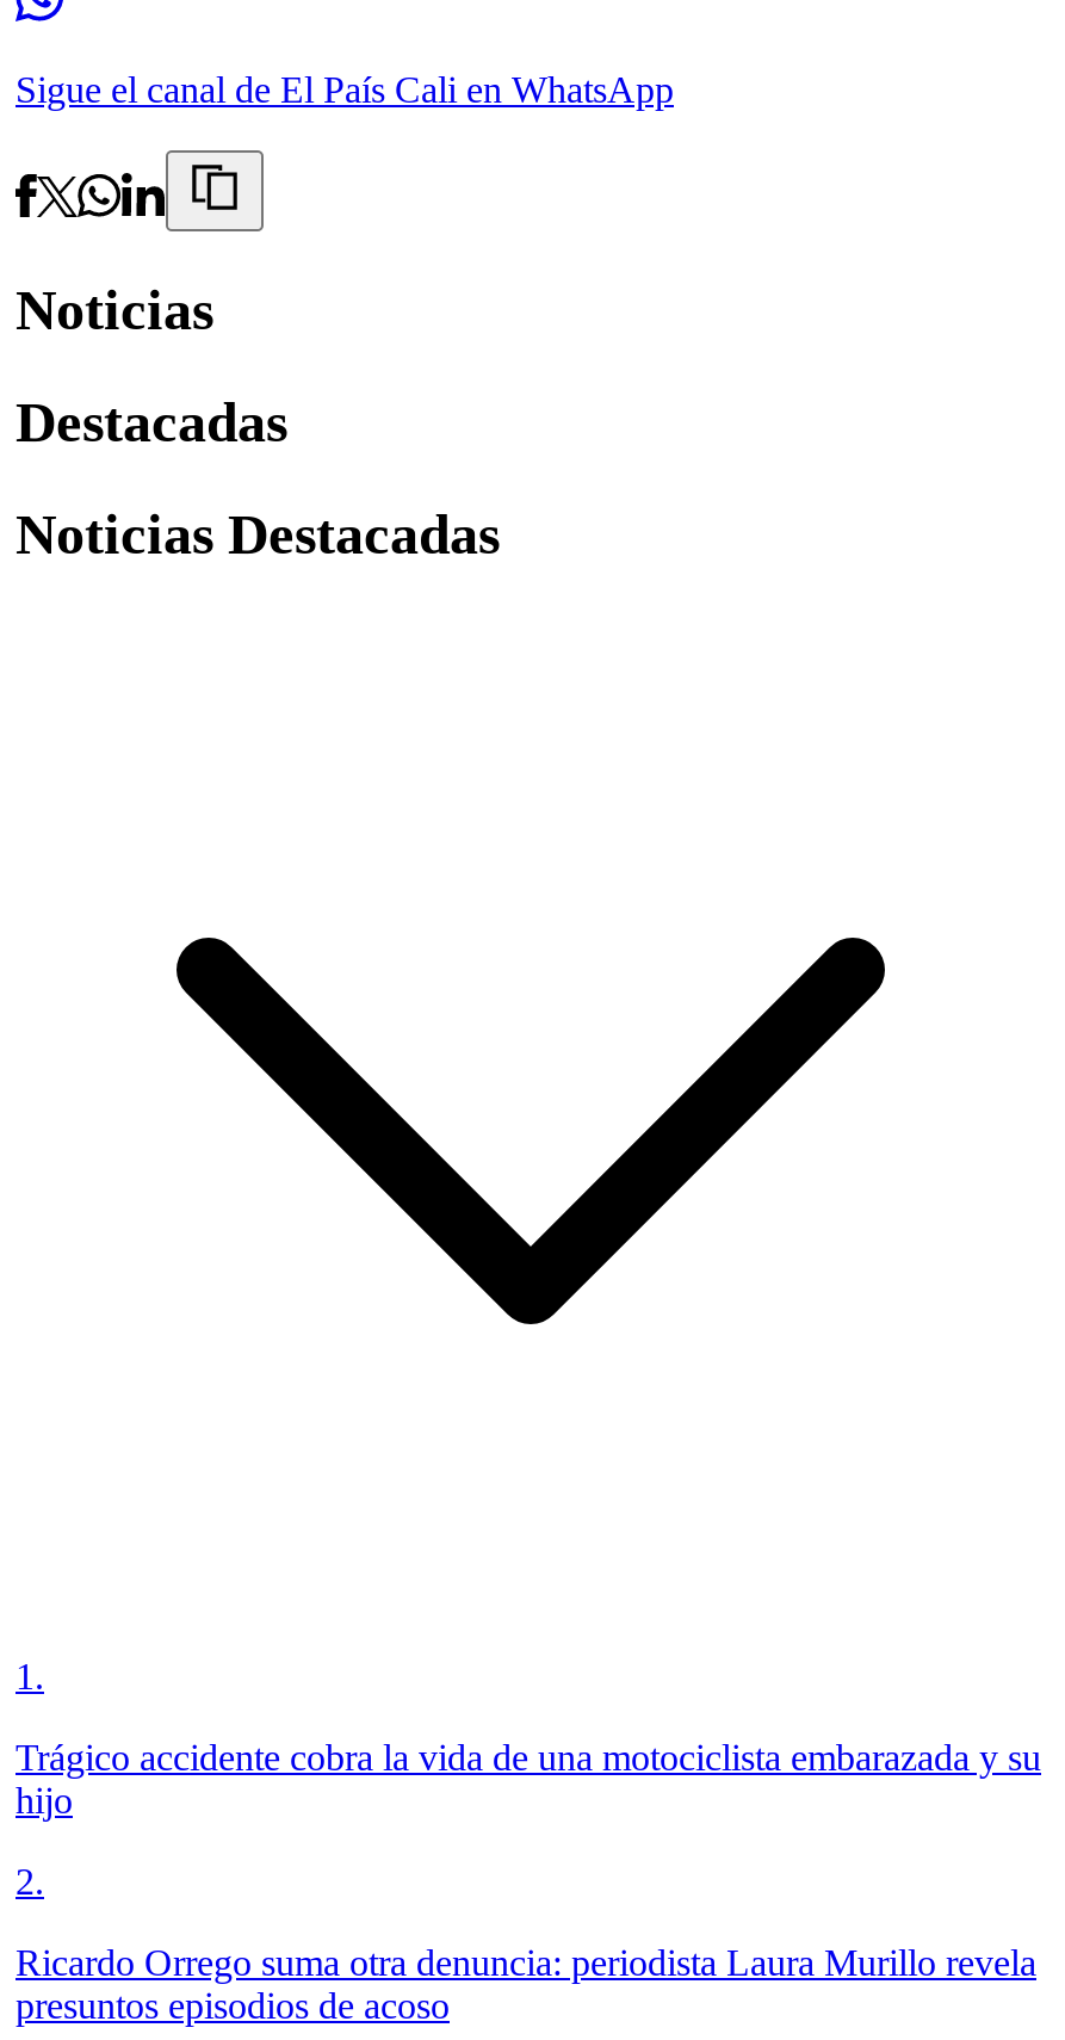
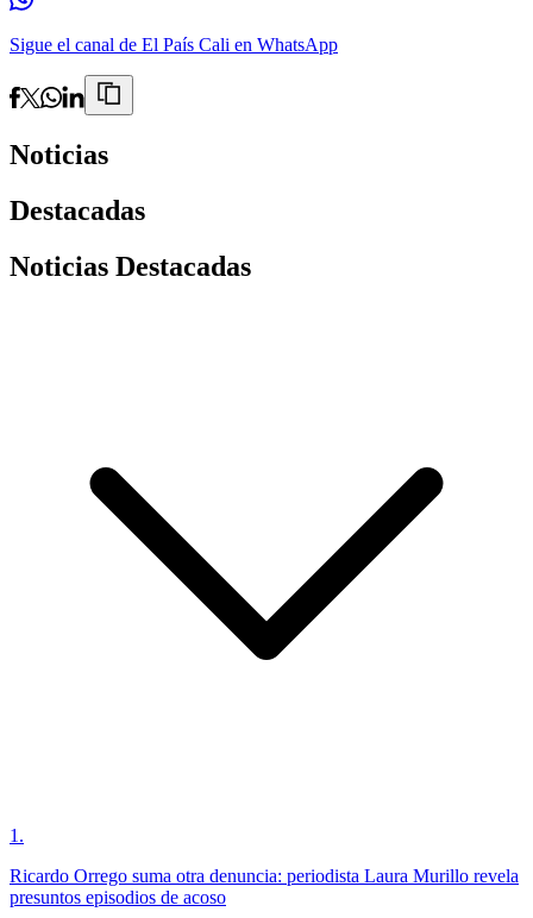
[16,1736,1041,1901] Trágico accidente cobra la vida de una motociclista embarazada y su | hijo | 2. -> none

